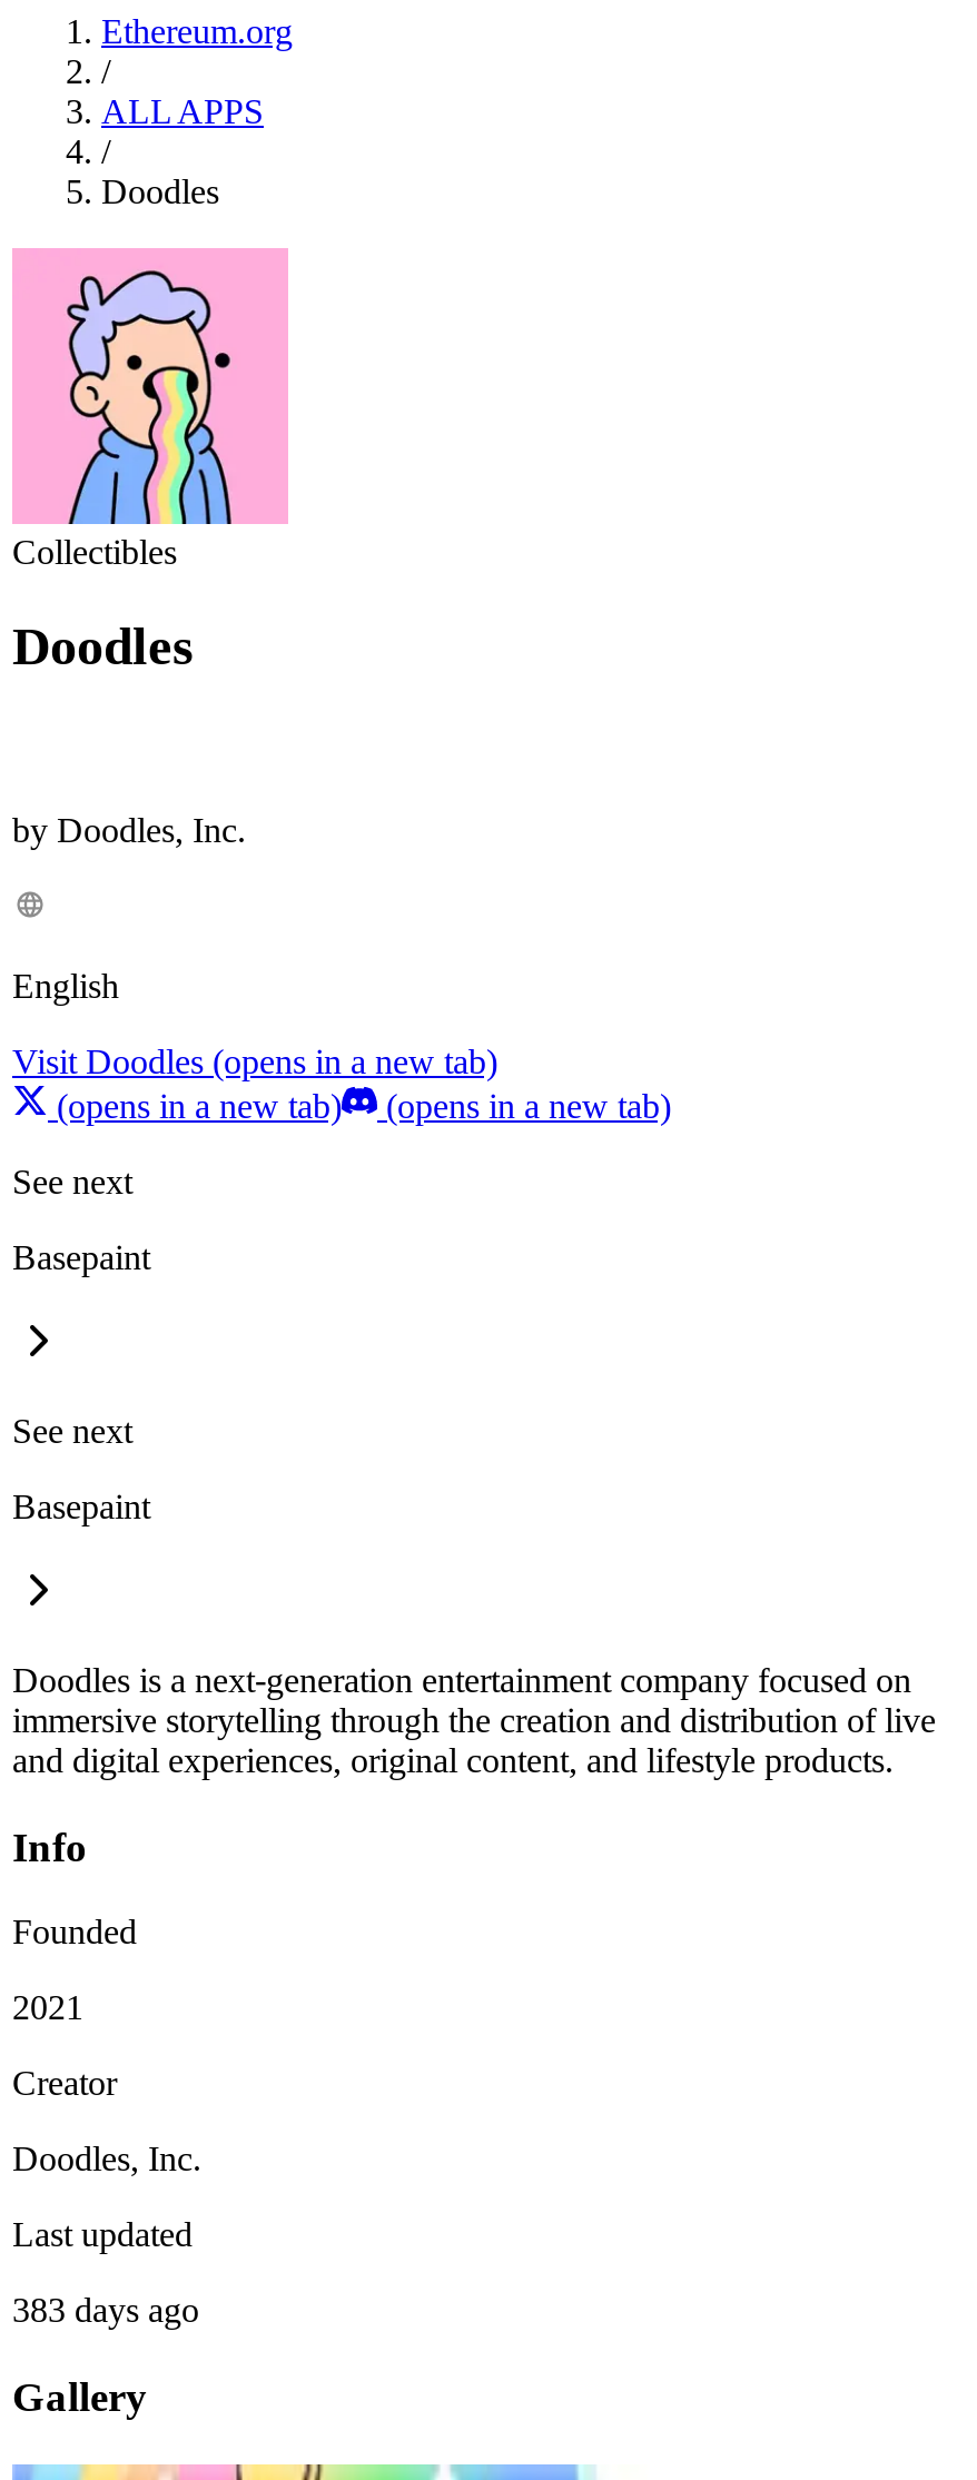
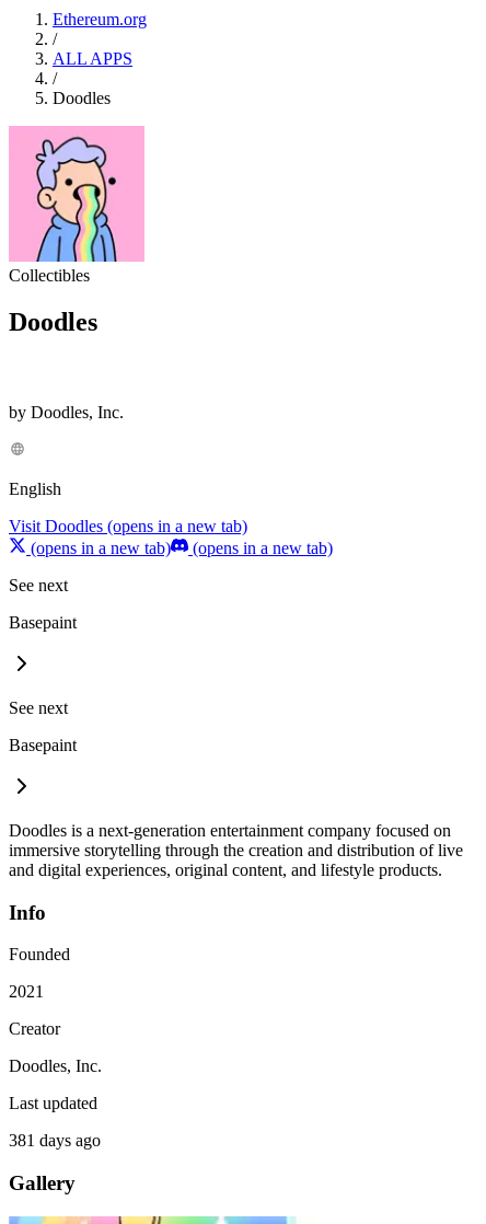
[12,2291,199,2329] 383 days ago -> [9,1131,101,1150] 381 days ago

